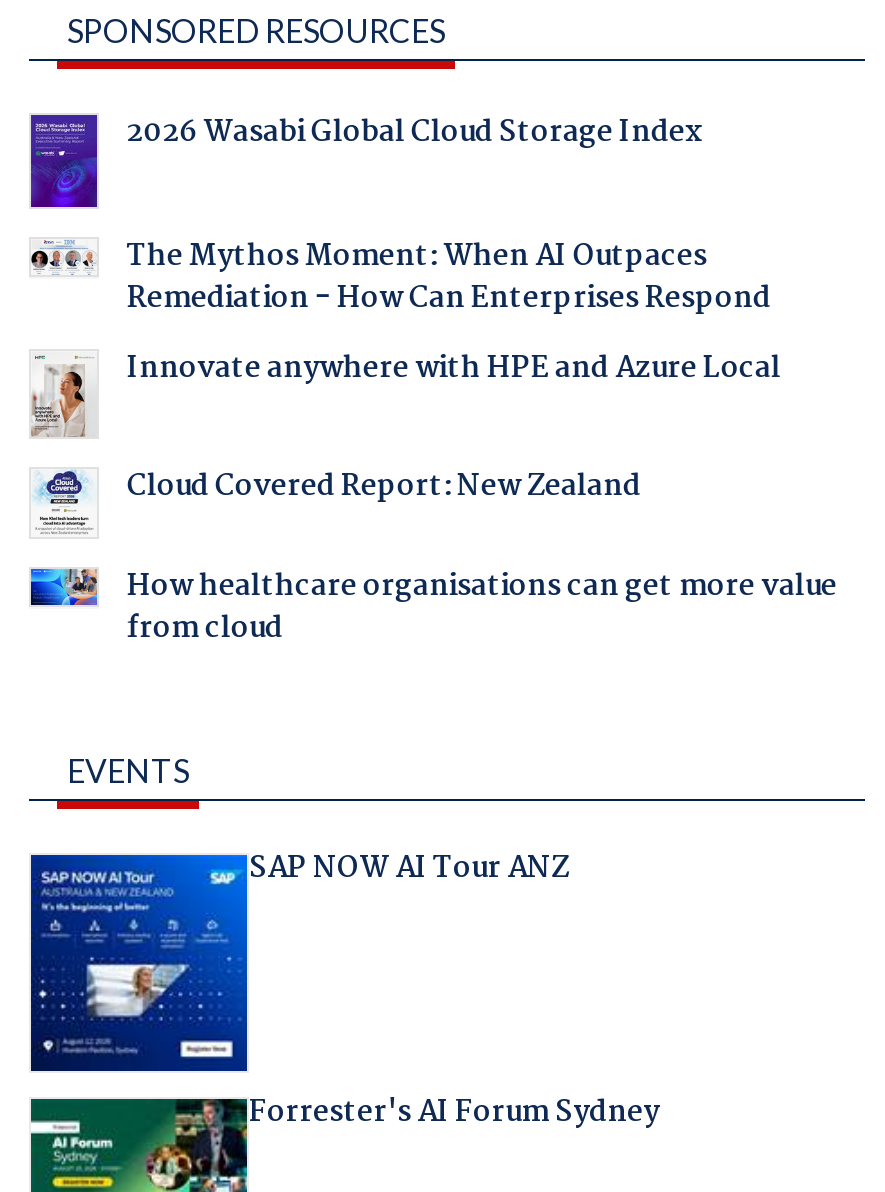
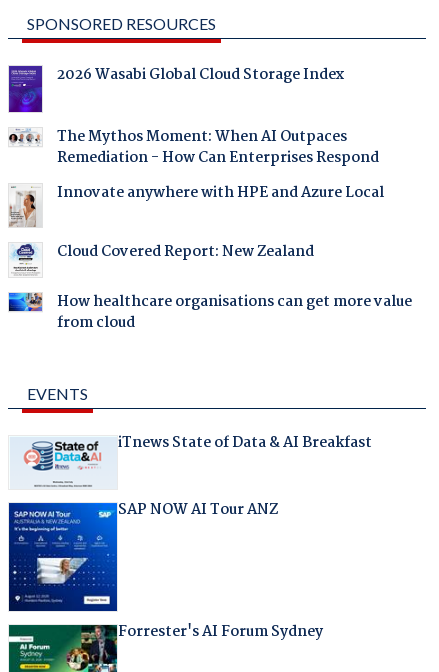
none -> [11,431,372,488] [image] | iTnews State of Data & AI Breakfast

